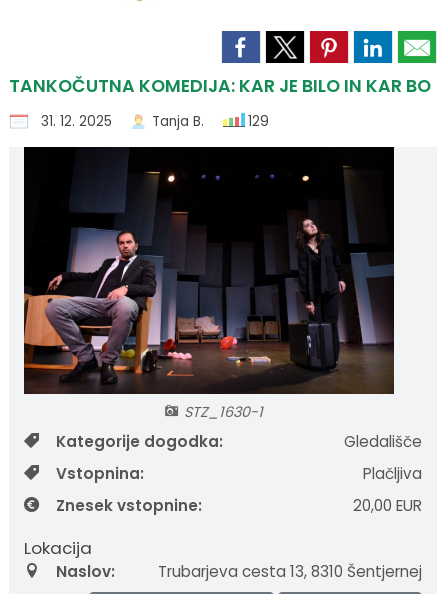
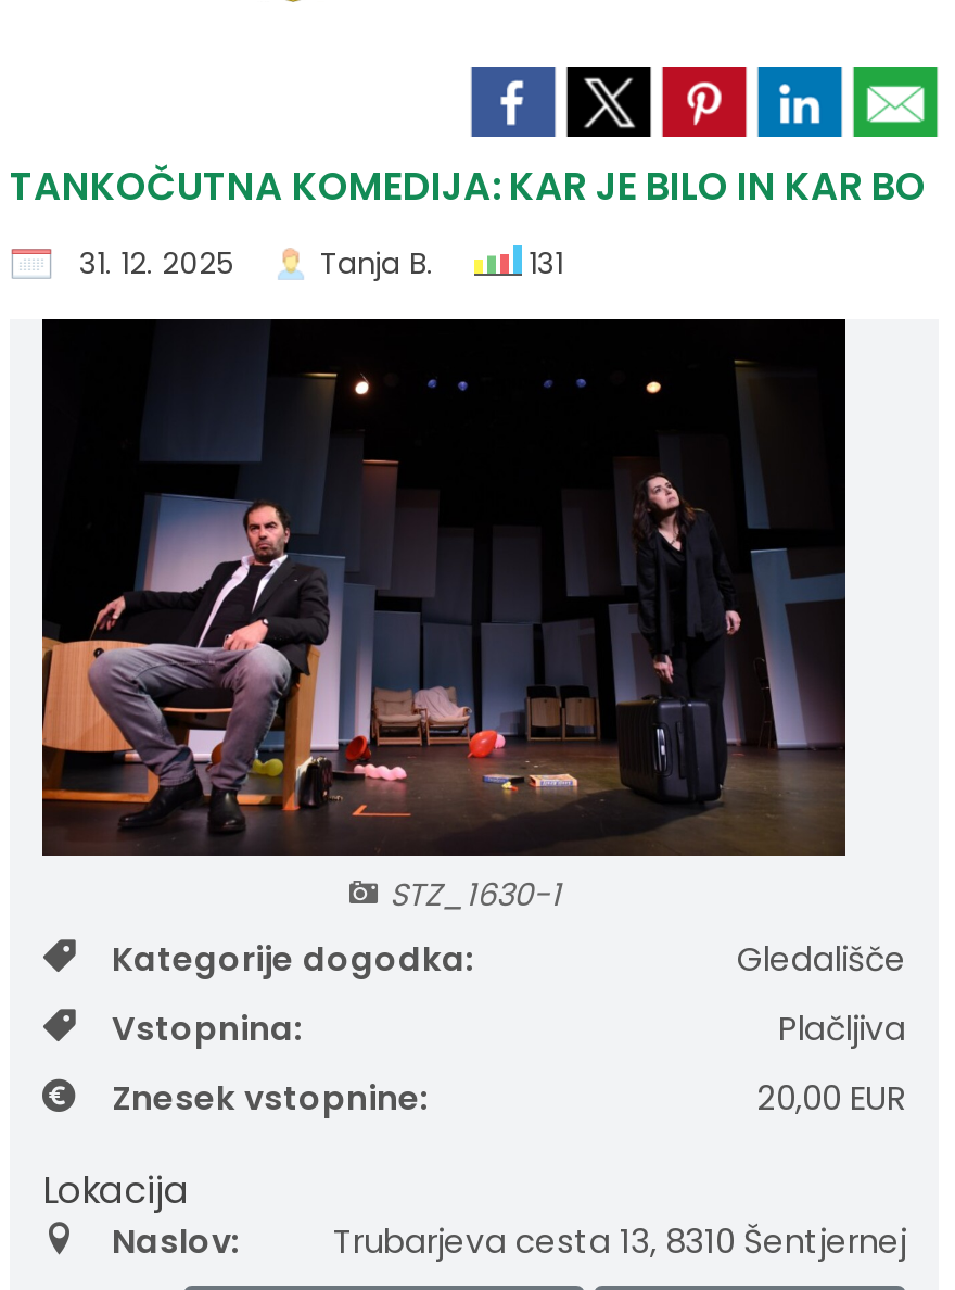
[248,112,269,131] 129 -> [529,243,563,284] 131

